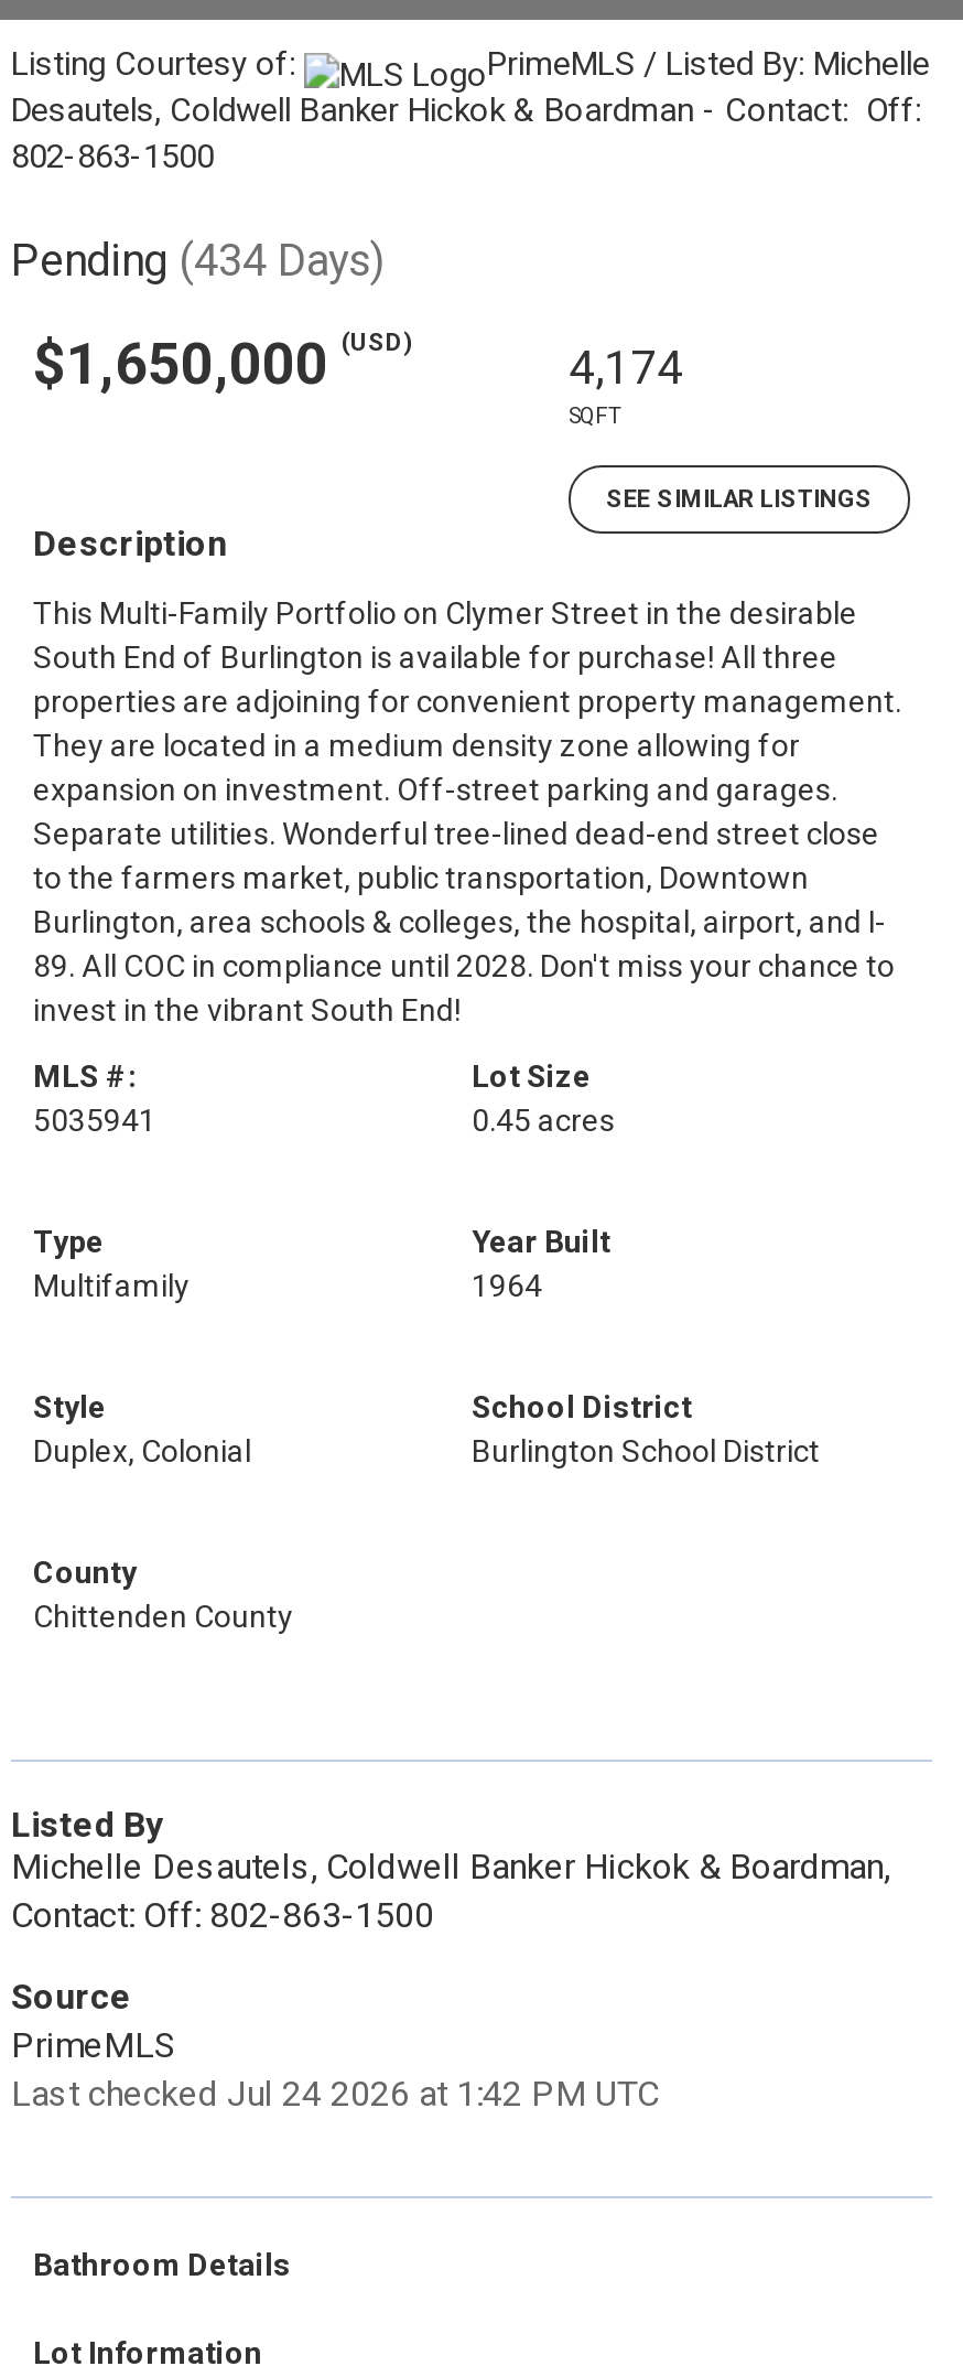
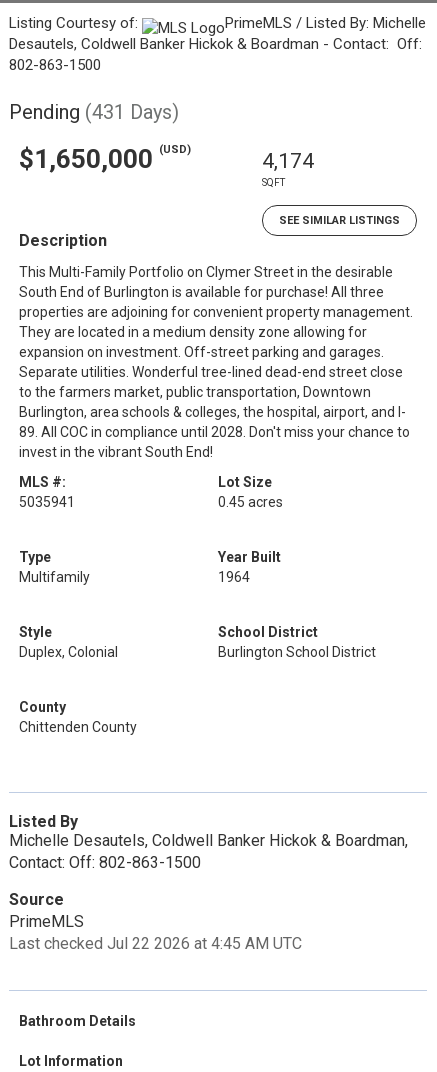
[11,234,386,287] Pending (434 Days) -> [9,100,179,124] Pending (431 Days)
[11,2073,659,2115] Last checked Jul 24 2026 at 1:42 PM UTC -> [9,934,302,953] Last checked Jul 22 2026 at 4:45 AM UTC

